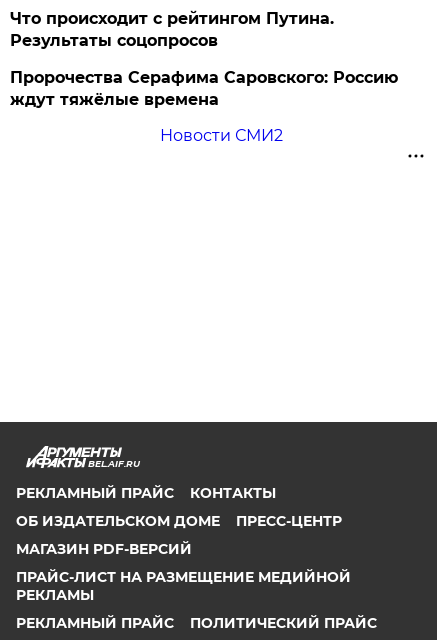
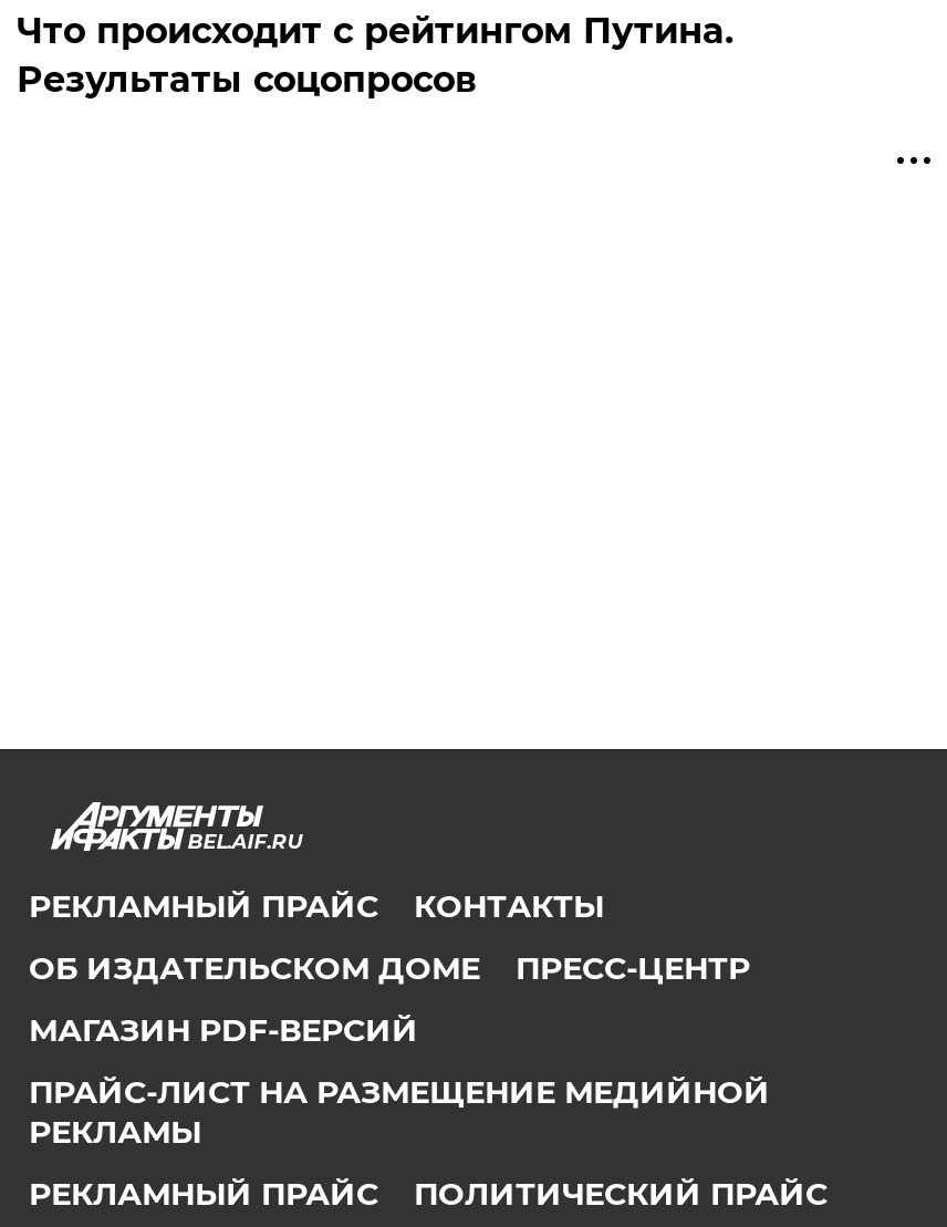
[10,68,398,145] Пророчества Серафима Саровского: Россию | ждут тяжёлые времена | Новости СМИ2 -> none

